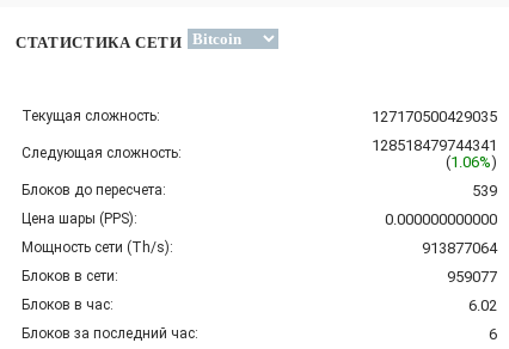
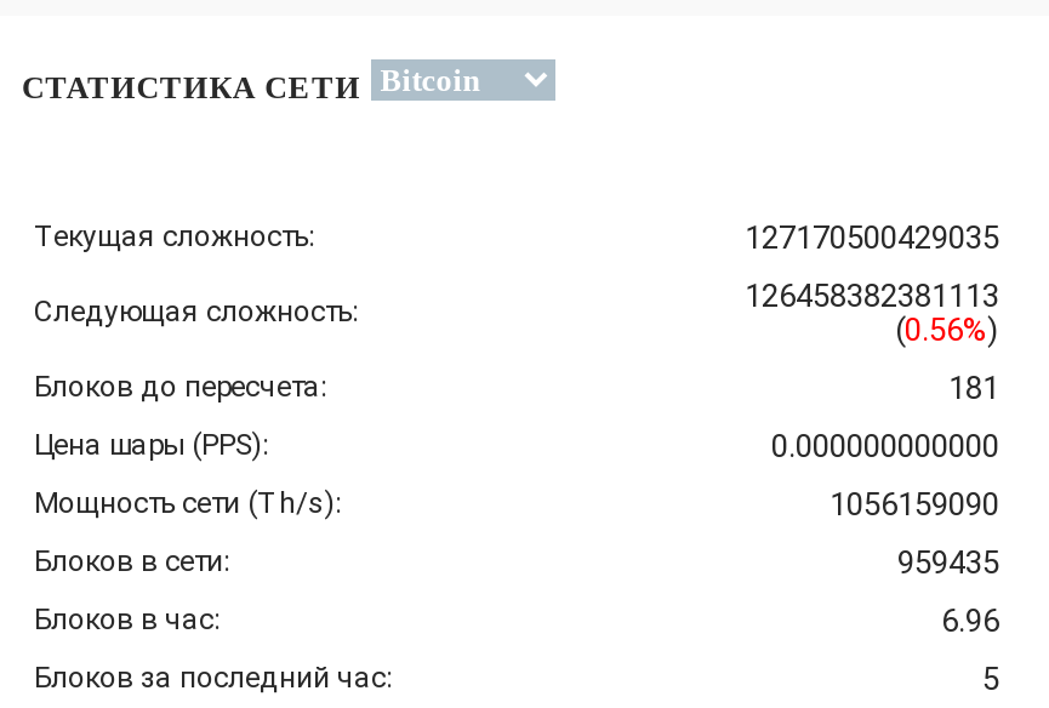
[372,136,497,154] 128518479744341 -> [745,277,999,314] 126458382381113
[446,153,497,171] (1.06%) -> [895,311,999,347] (0.56%)
[472,181,497,199] 539 -> [948,369,999,406] 181
[422,239,497,257] 913877064 -> [829,486,999,522] 1056159090
[447,267,497,285] 959077 -> [897,544,999,580] 959435
[468,296,497,314] 6.02 -> [941,602,999,638] 6.96
[489,325,497,343] 6 -> [982,660,999,697] 5

